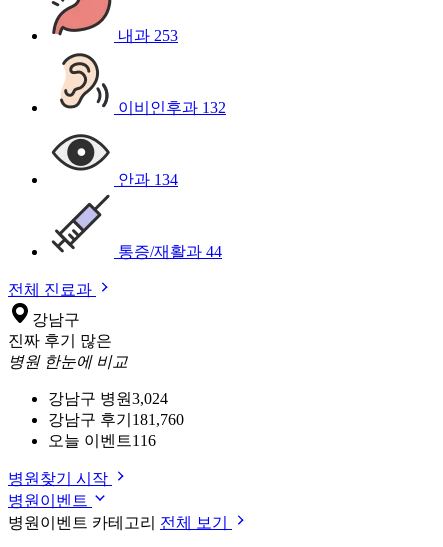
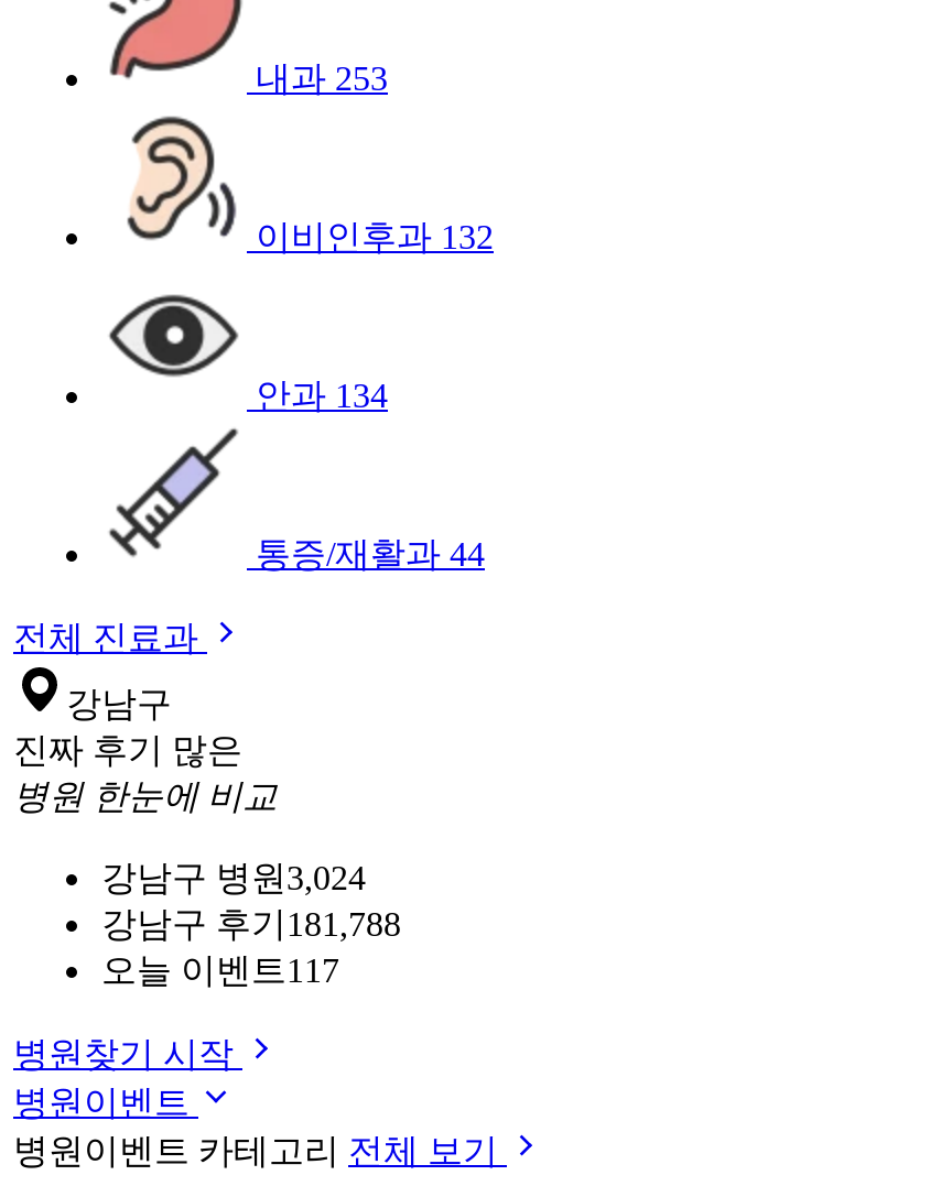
[48,411,184,428] 강남구 후기 181,760 -> [101,905,401,943] 강남구 후기 181,788
[48,432,156,449] 오늘 이벤트 116 -> [101,951,339,989] 오늘 이벤트 117

